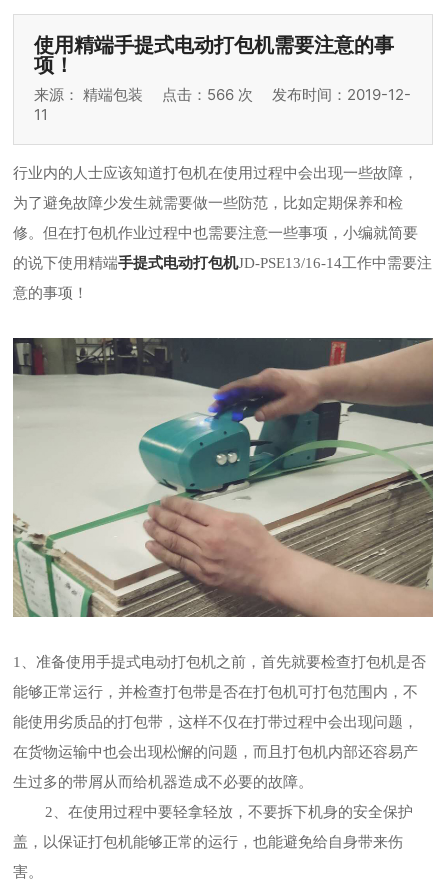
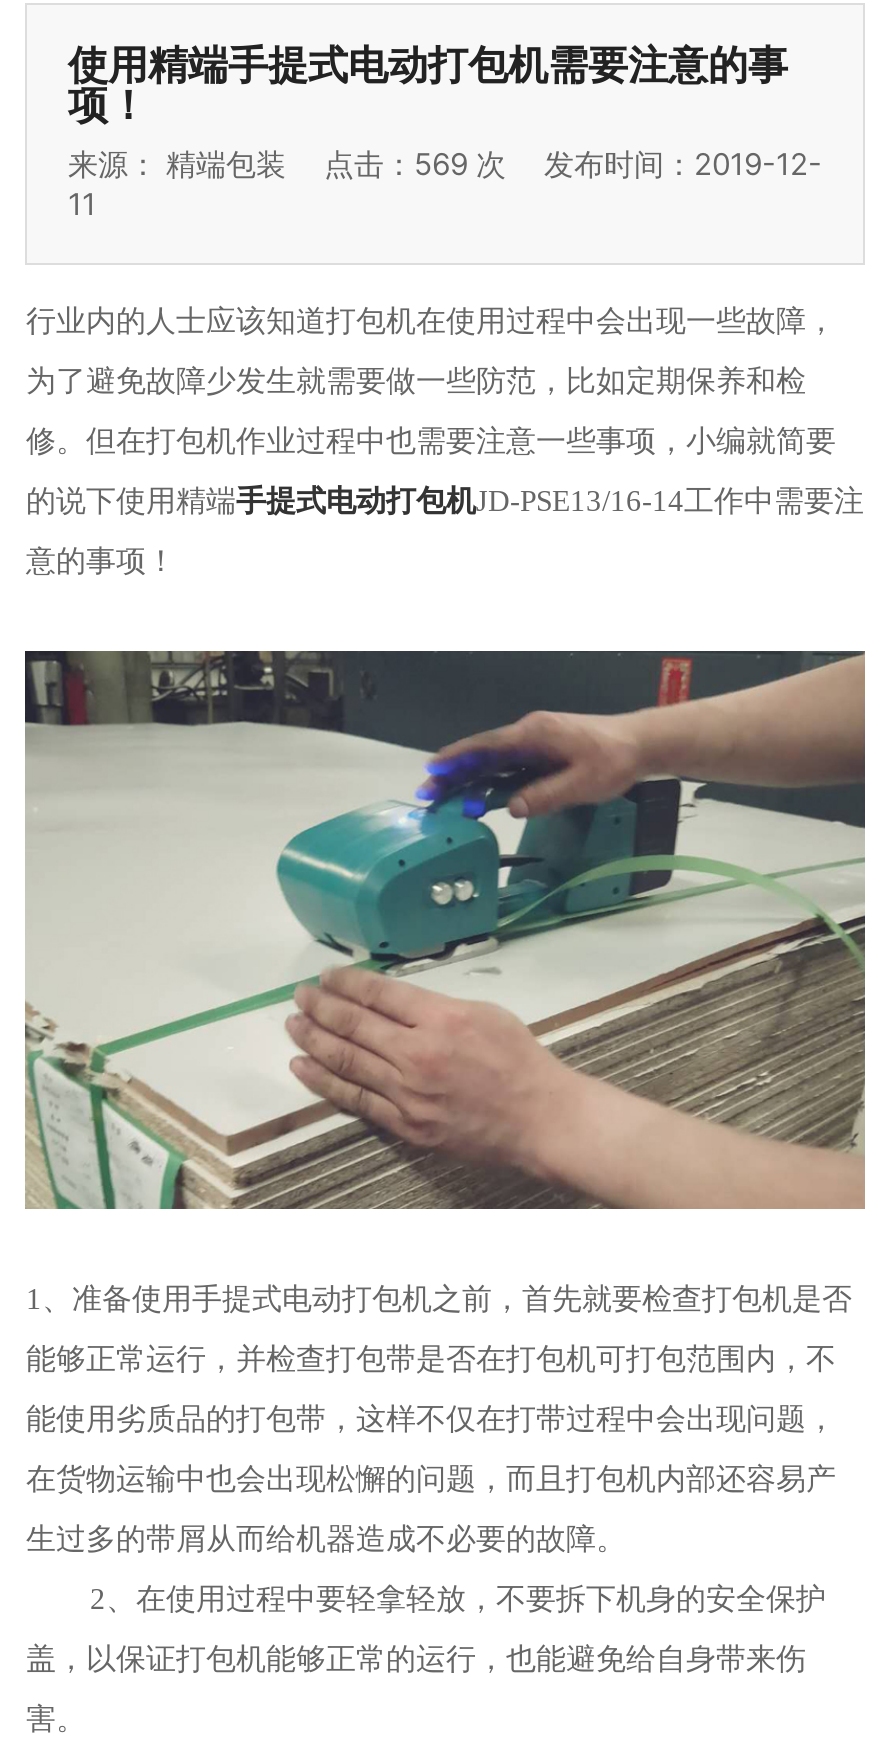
[34,85,411,104] 来源： 精端包装点击：566次发布时间：2019-12- -> [68,145,822,183] 来源： 精端包装点击：569次发布时间：2019-12-

